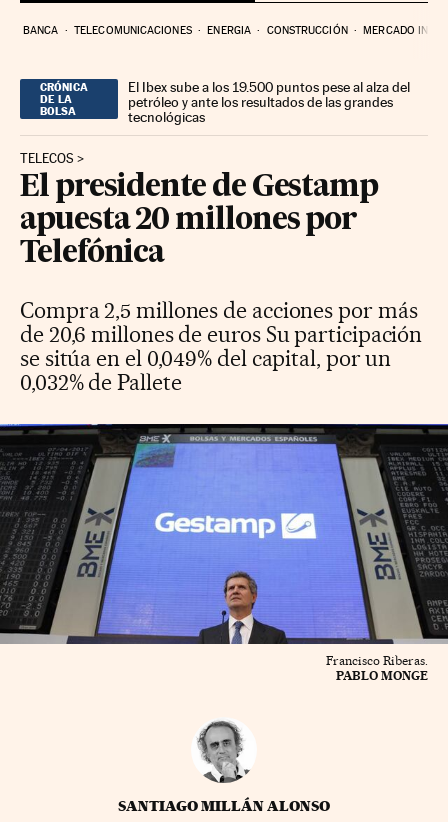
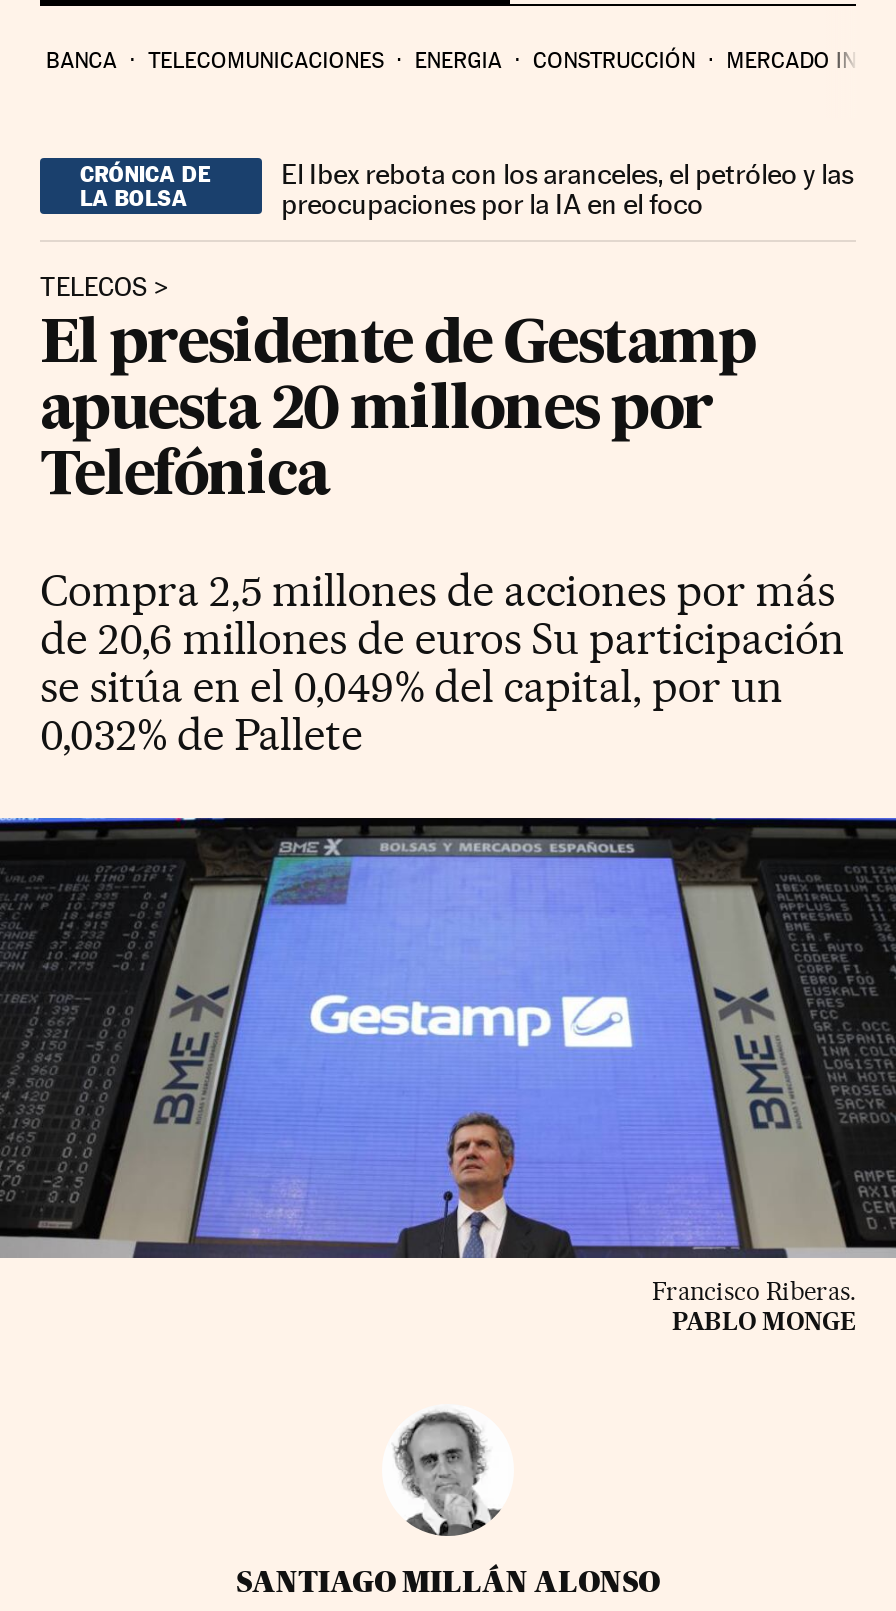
[128,79,410,125] El Ibex sube a los 19.500 puntos pese al alza del | petróleo y ante los resultados de las grandes | tecnológicas -> [281,157,853,219] El Ibex rebota con los aranceles, el petróleo y las | preocupaciones por la IA en el foco

